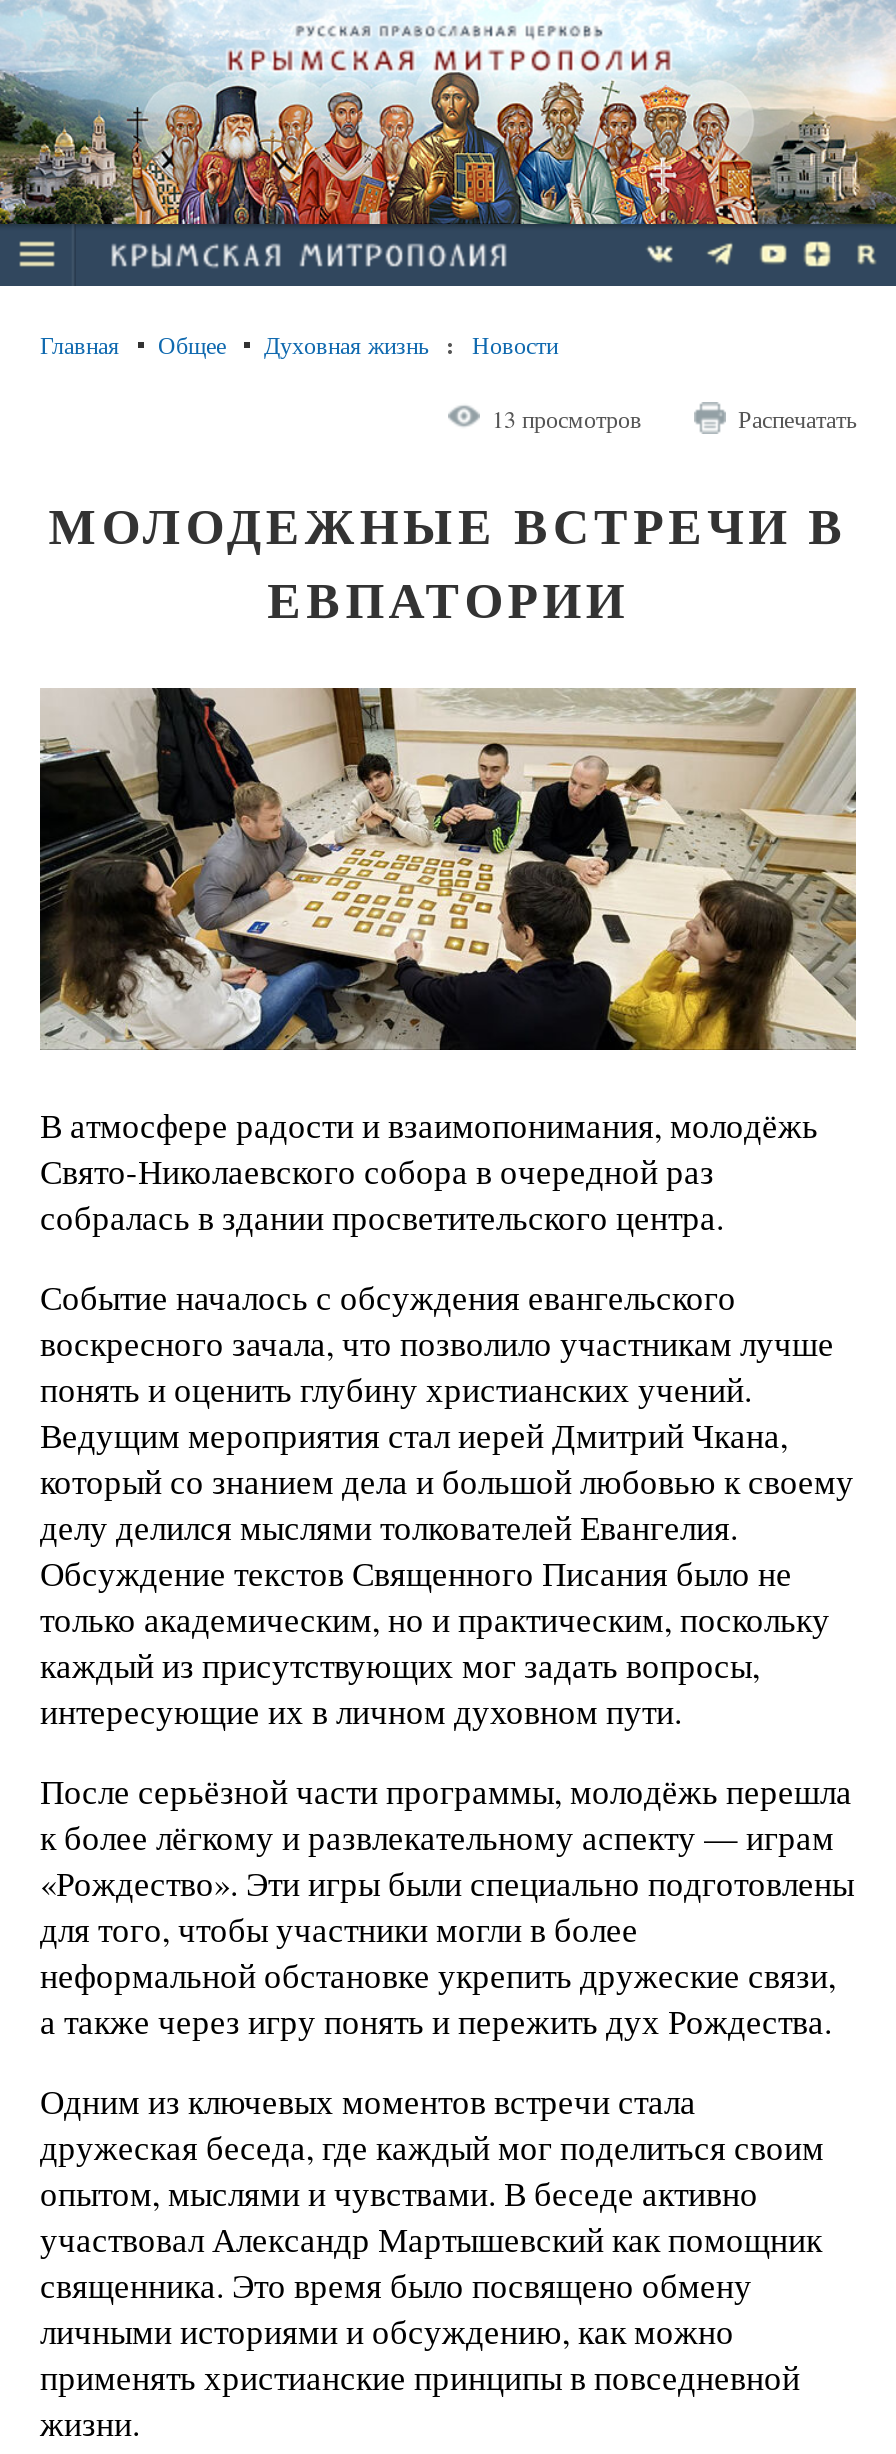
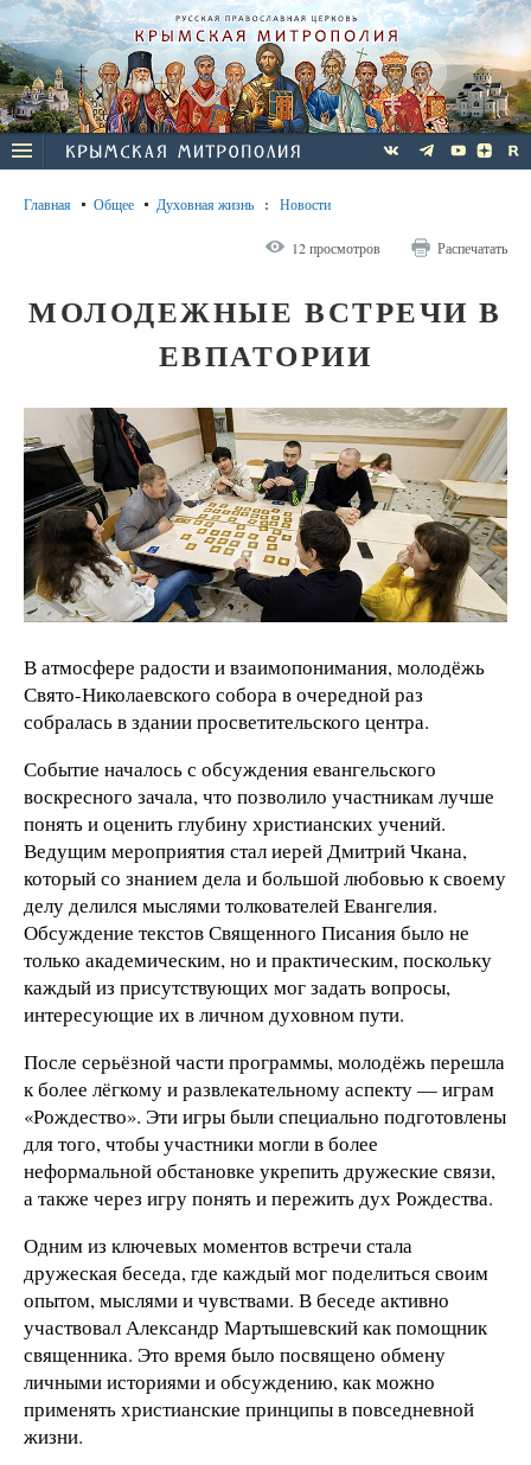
[492,402,642,434] 13 просмотров -> [292,238,380,257] 12 просмотров

